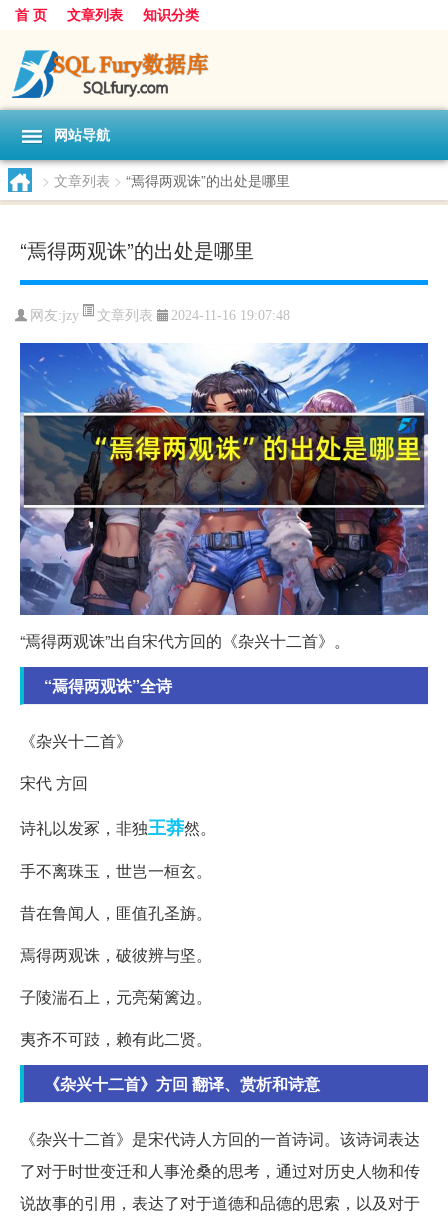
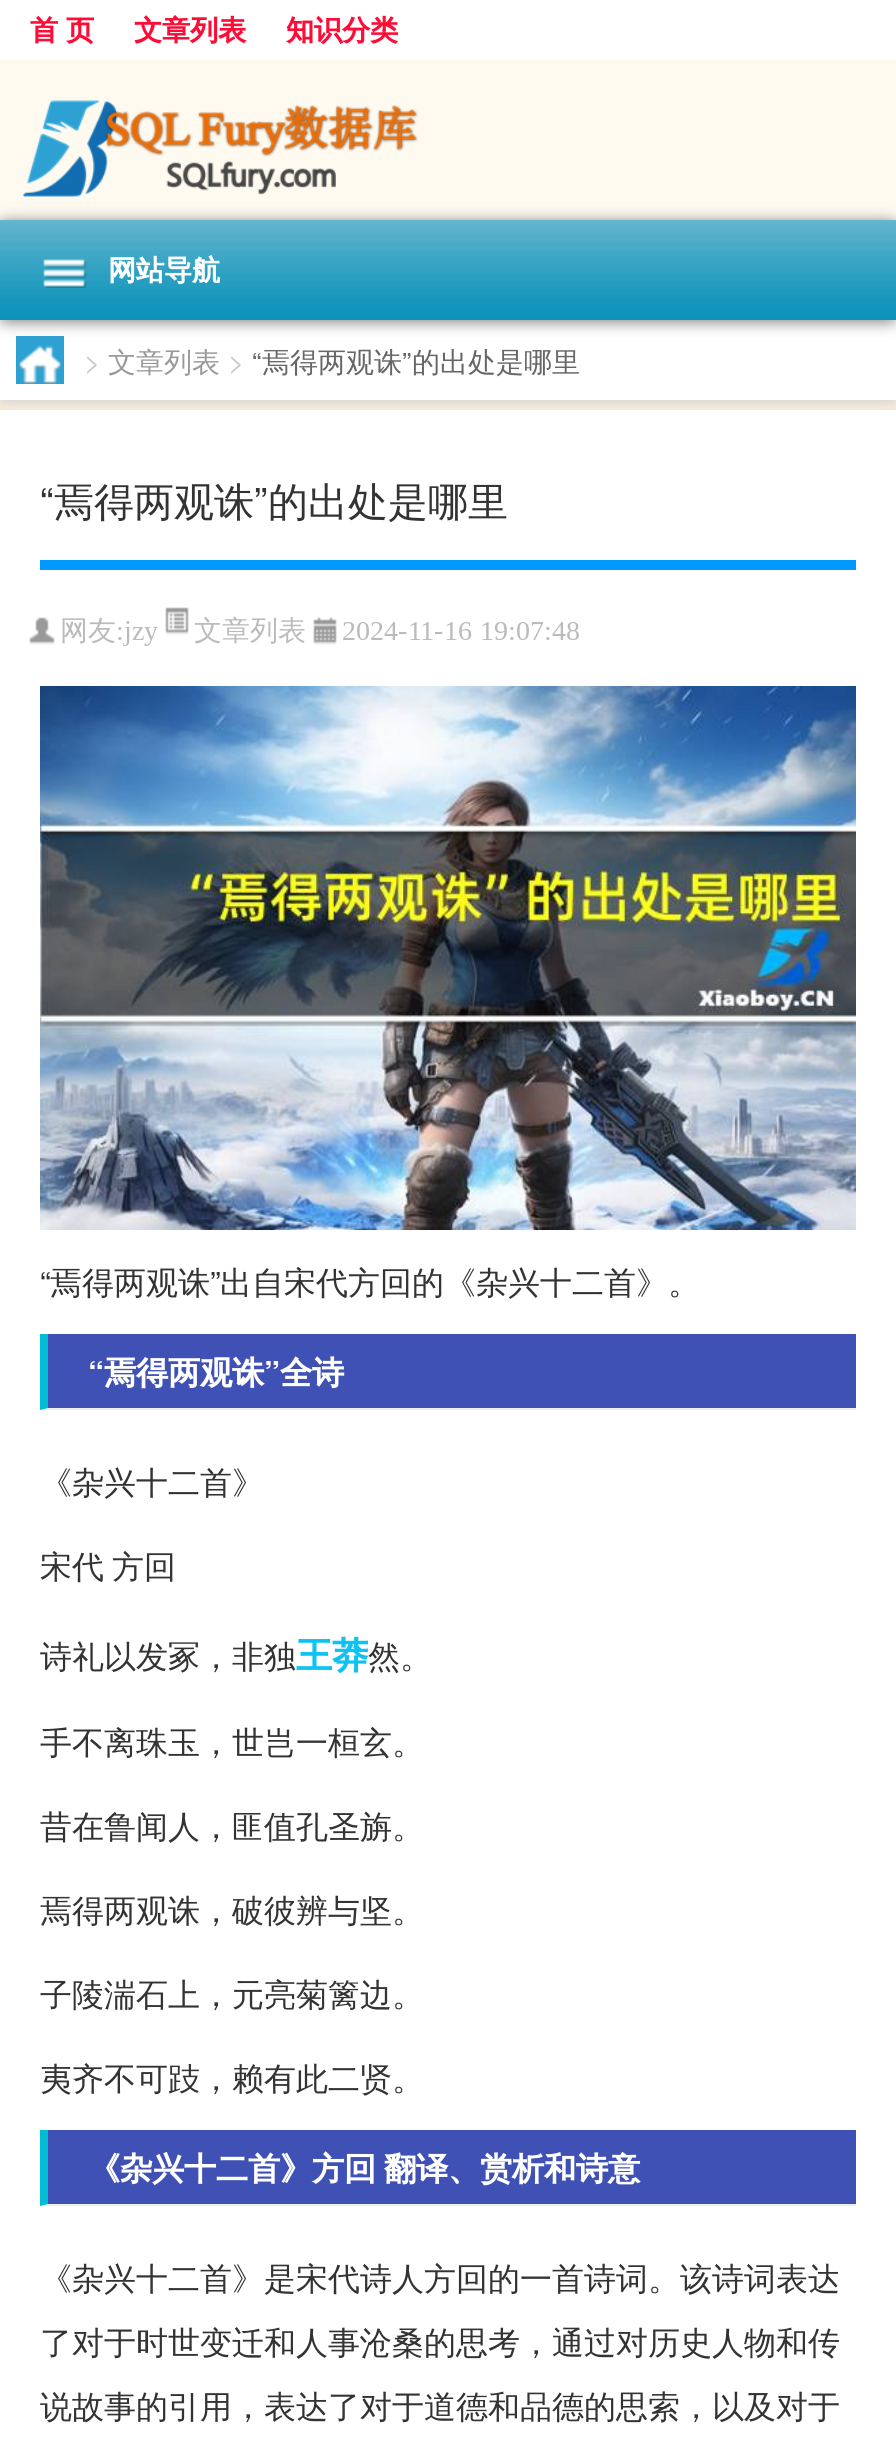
[19,343,429,616] [image] -> [40,684,858,1232] [image]

